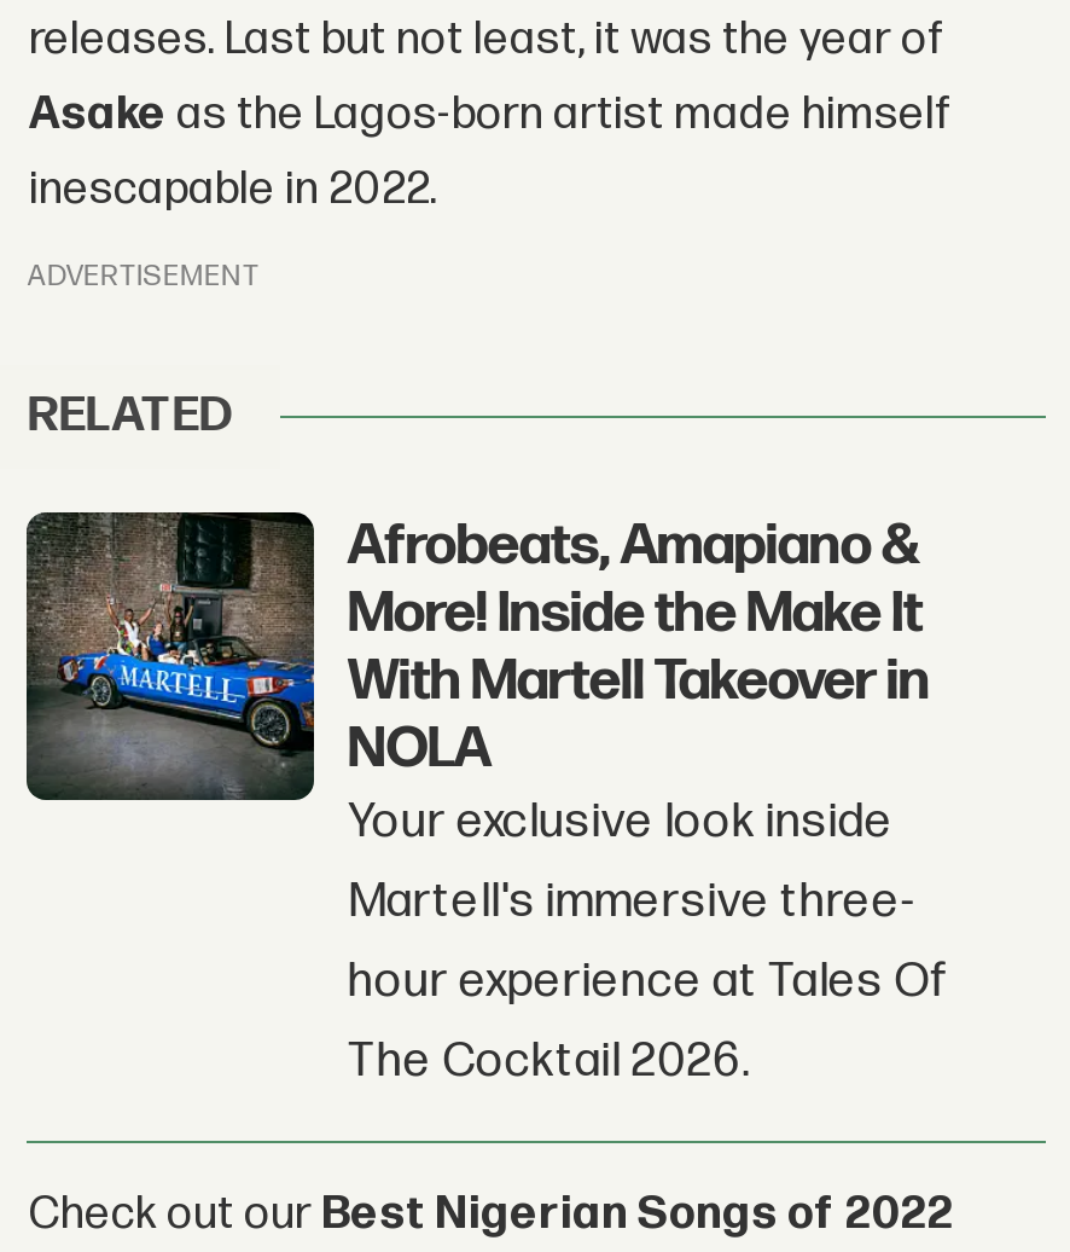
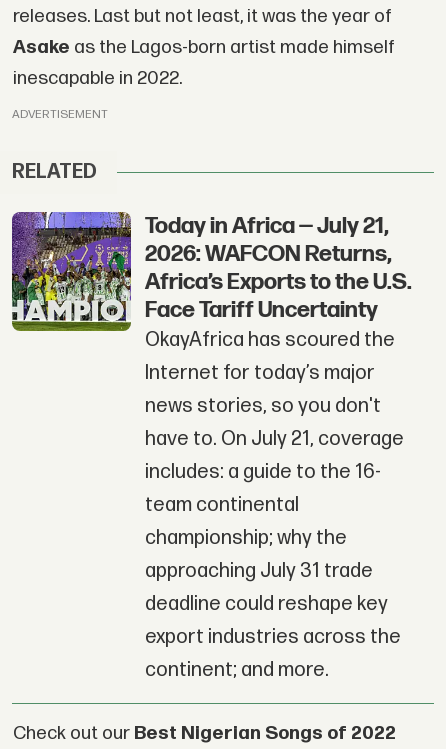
[24,510,949,1091] [image] | Afrobeats, Amapiano & | More! Inside the Make It | With Martell Takeover in | NOLA | Your exclusive look inside | Martell's immersive three- | hour experience at Tales Of | The Cocktail 2026. -> [11,211,412,682] [image] | Today in Africa — July 21, | 2026: WAFCON Returns, | Africa’s Exports to the U.S. | Face Tariff Uncertainty | OkayAfrica has scoured the | Internet for today’s major | news stories, so you don't | have to. On July 21, coverage | includes: a guide to the 16- | team continental | championship; why the | approaching July 31 trade | deadline could reshape key | export industries across the | continent; and more.

